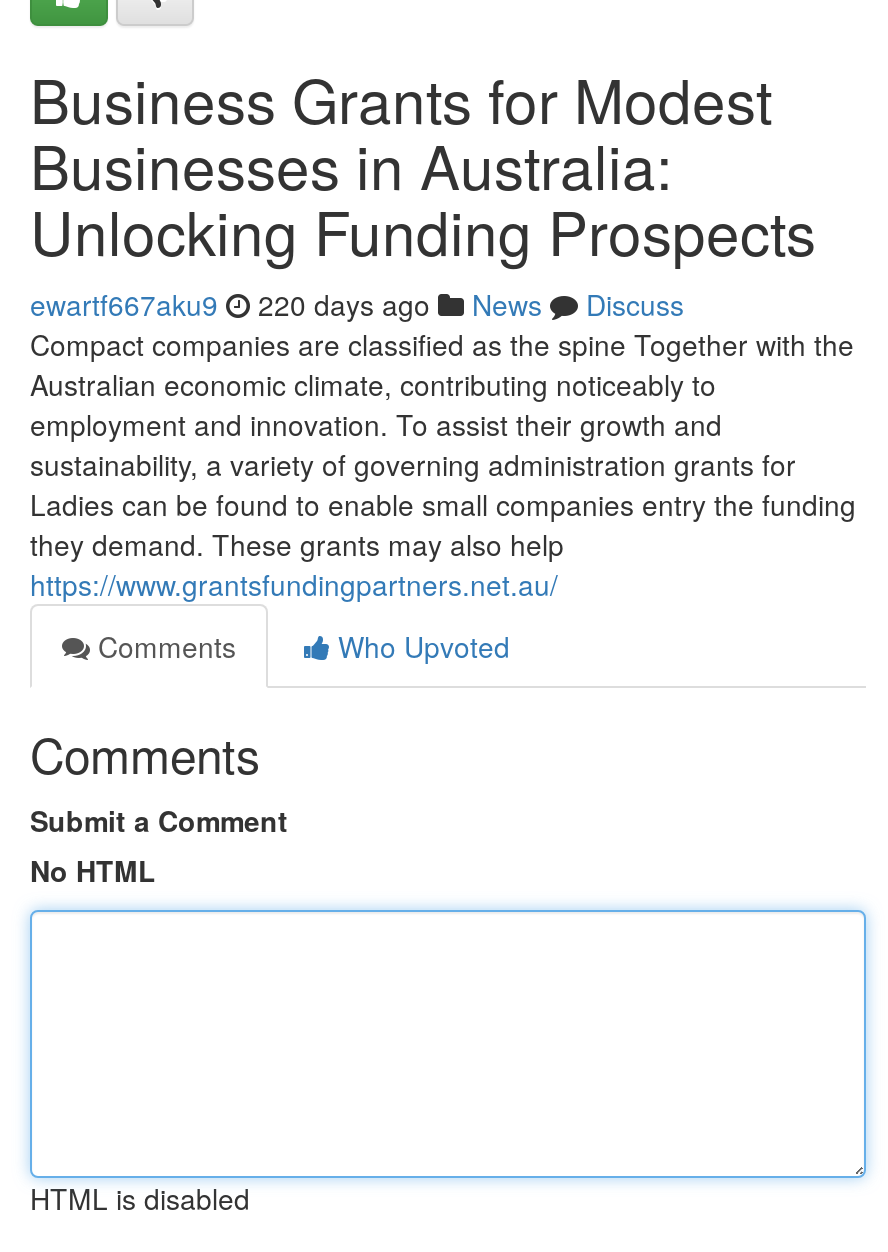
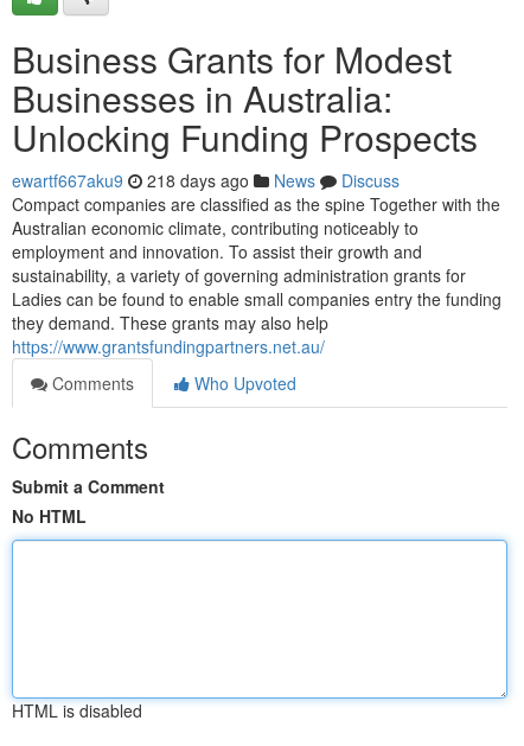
[30,284,684,324] ewartf667aku9 220 days ago News Discuss -> [12,168,400,192] ewartf667aku9 218 days ago News Discuss

